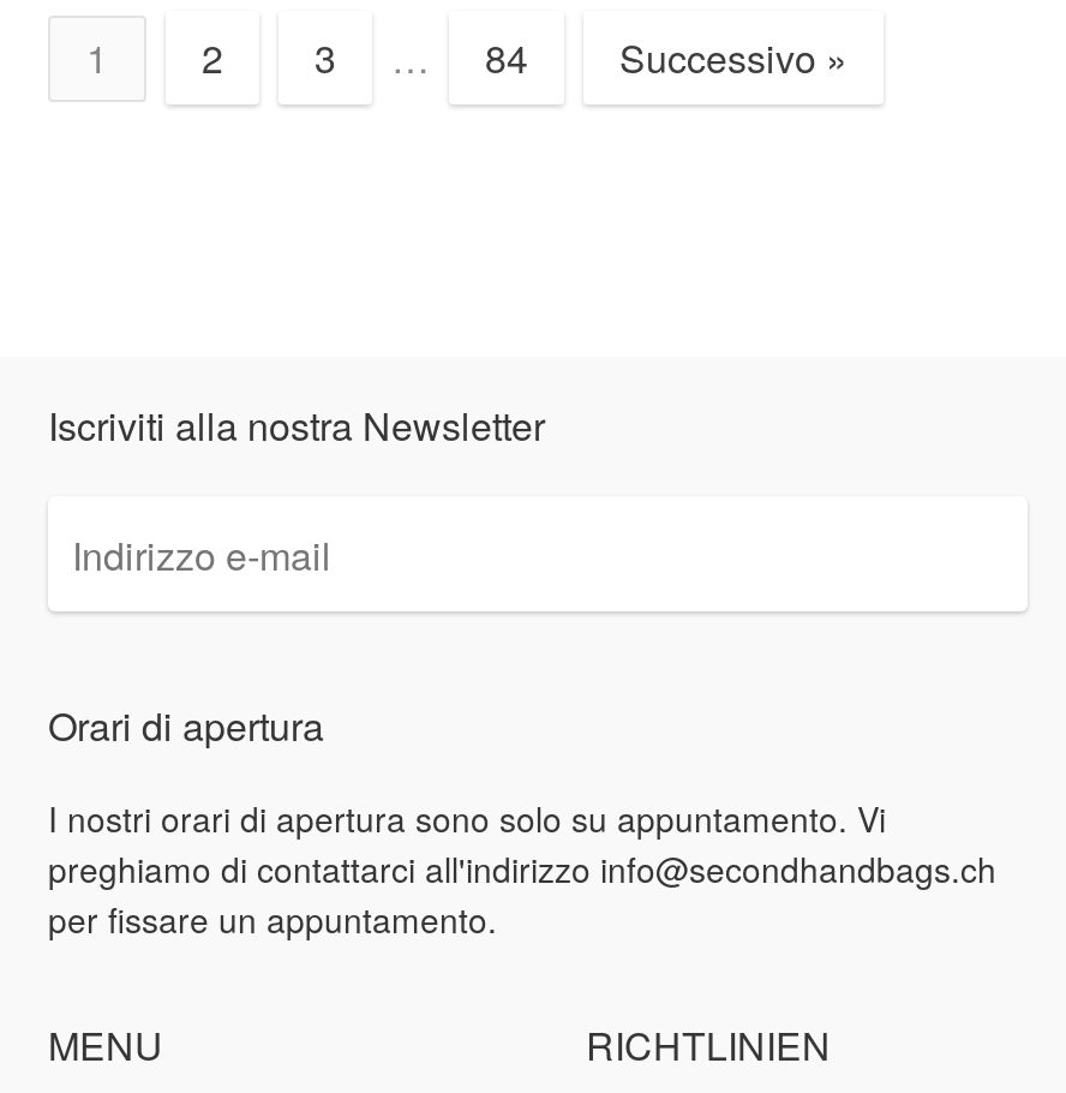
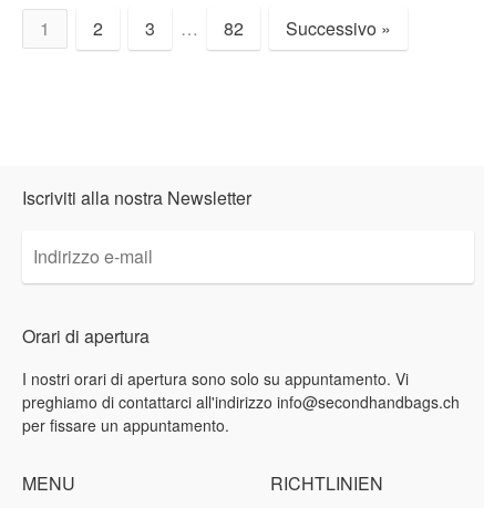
[485,31,528,86] 84 -> [224,15,244,41] 82

